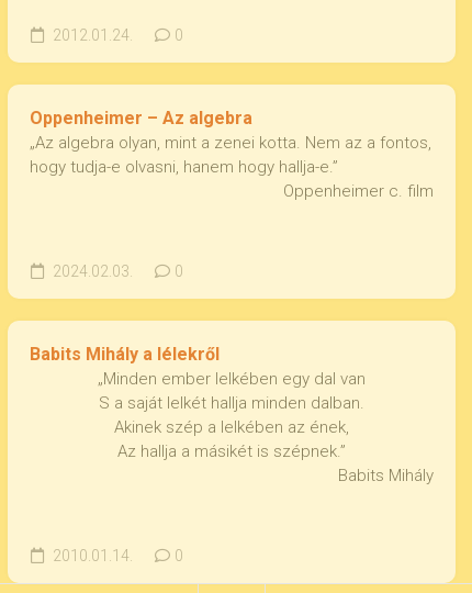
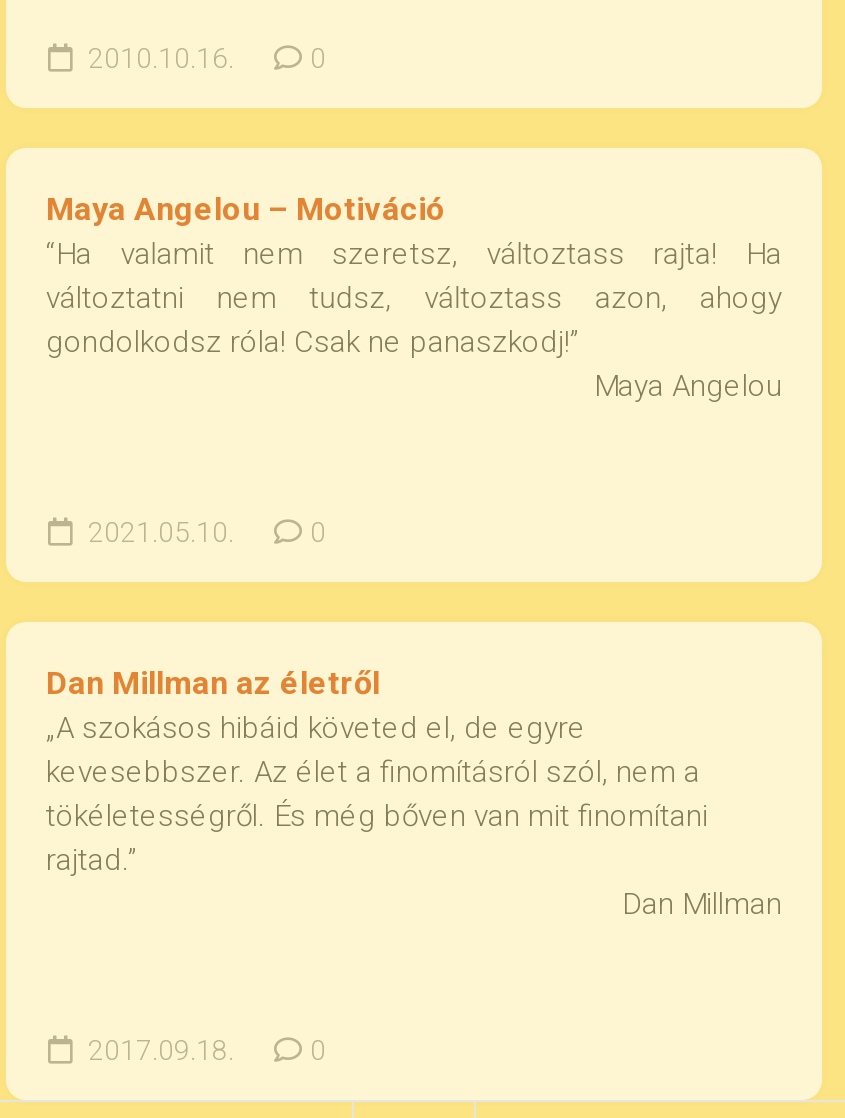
[49,26,133,44] 2012.01.24. -> [82,42,234,74] 2010.10.16.
[30,108,434,201] Oppenheimer – Az algebra | „Az algebra olyan, mint a zenei kotta. Nem az a fontos, | hogy tudja-e olvasni, hanem hogy hallja-e.” | Oppenheimer c. film -> [46,190,782,404] Maya Angelou – Motiváció | “Ha valamit nem szeretsz, változtass rajta! Ha | változtatni nem tudsz, változtass azon, ahogy | gondolkodsz róla! Csak ne panaszkodj!” | Maya Angelou
[49,262,133,280] 2024.02.03. -> [82,516,234,548] 2021.05.10.
[30,344,434,485] Babits Mihály a lélekről | „Minden ember lelkében egy dal van | S a saját lelkét hallja minden dalban. | Akinek szép a lelkében az ének, | Az hallja a másikét is szépnek.” | Babits Mihály -> [46,664,782,922] Dan Millman az életről | „A szokásos hibáid követed el, de egyre | kevesebbszer. Az élet a finomításról szól, nem a | tökéletességről. És még bőven van mit finomítani | rajtad.” | Dan Millman
[49,547,133,564] 2010.01.14. -> [82,1034,234,1066] 2017.09.18.

